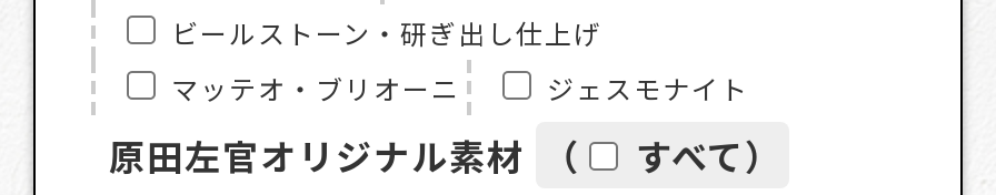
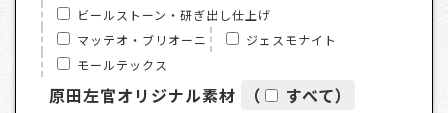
none -> [77,56,168,73] モールテックス

